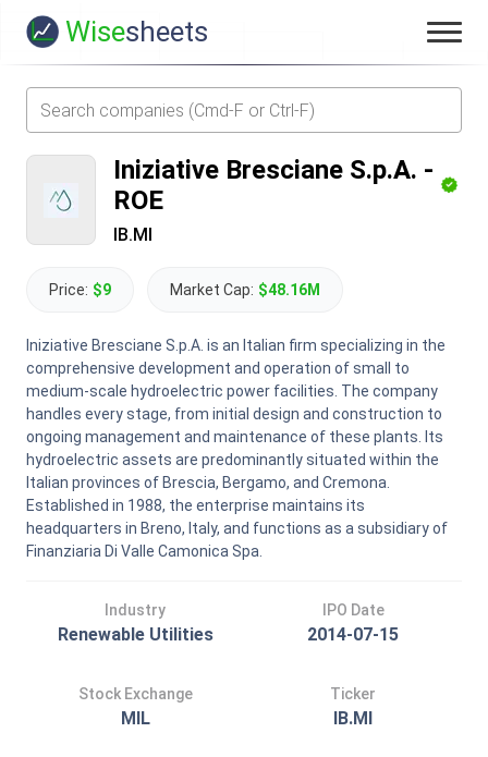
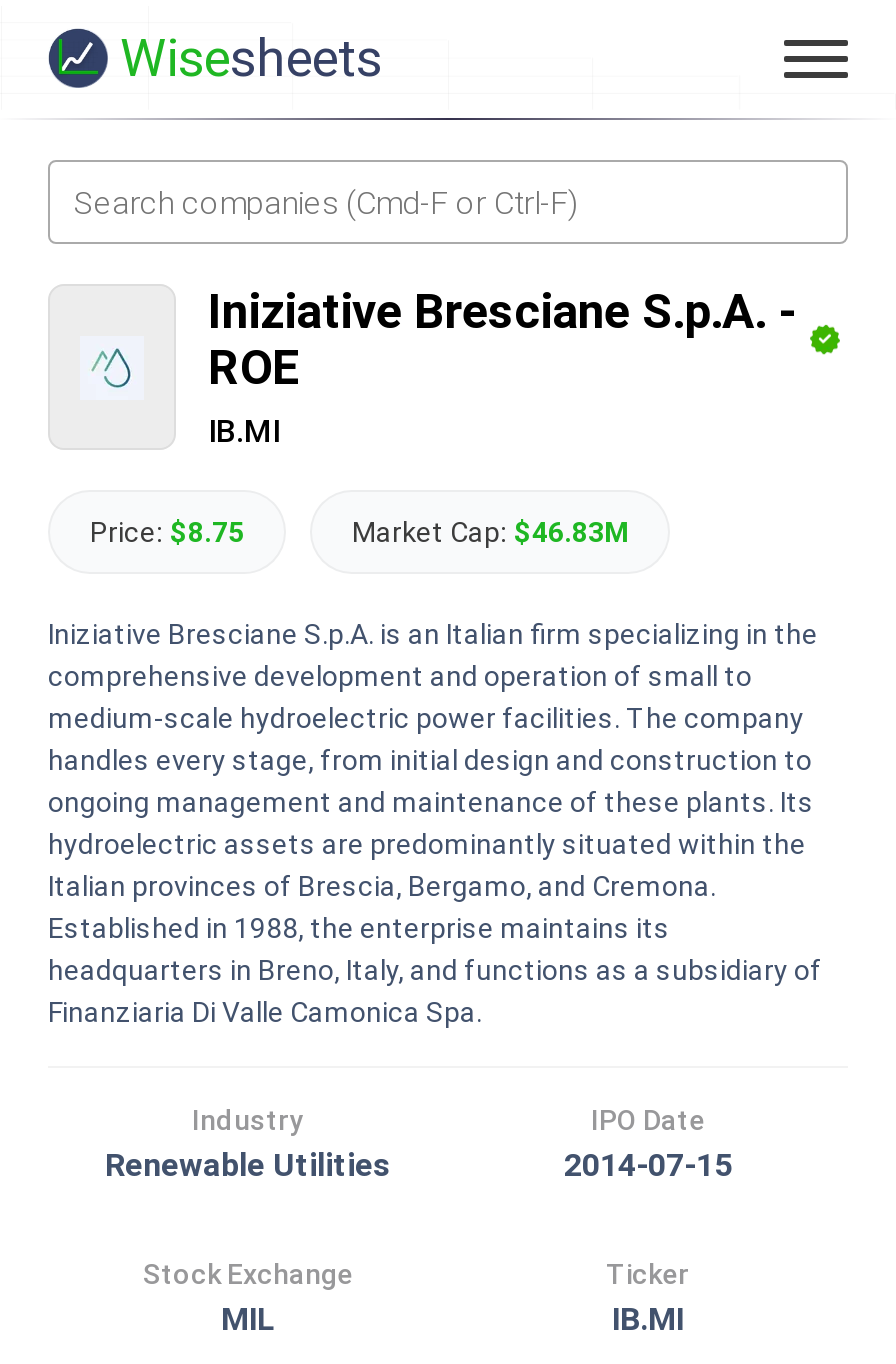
[49,281,111,298] Price: $9 -> [90,516,244,548] Price: $8.75
[170,281,320,298] Market Cap: $48.16M -> [352,516,628,548] Market Cap: $46.83M

